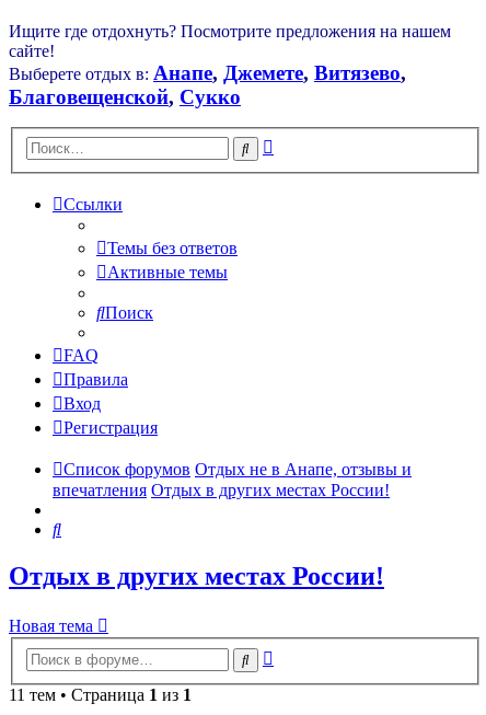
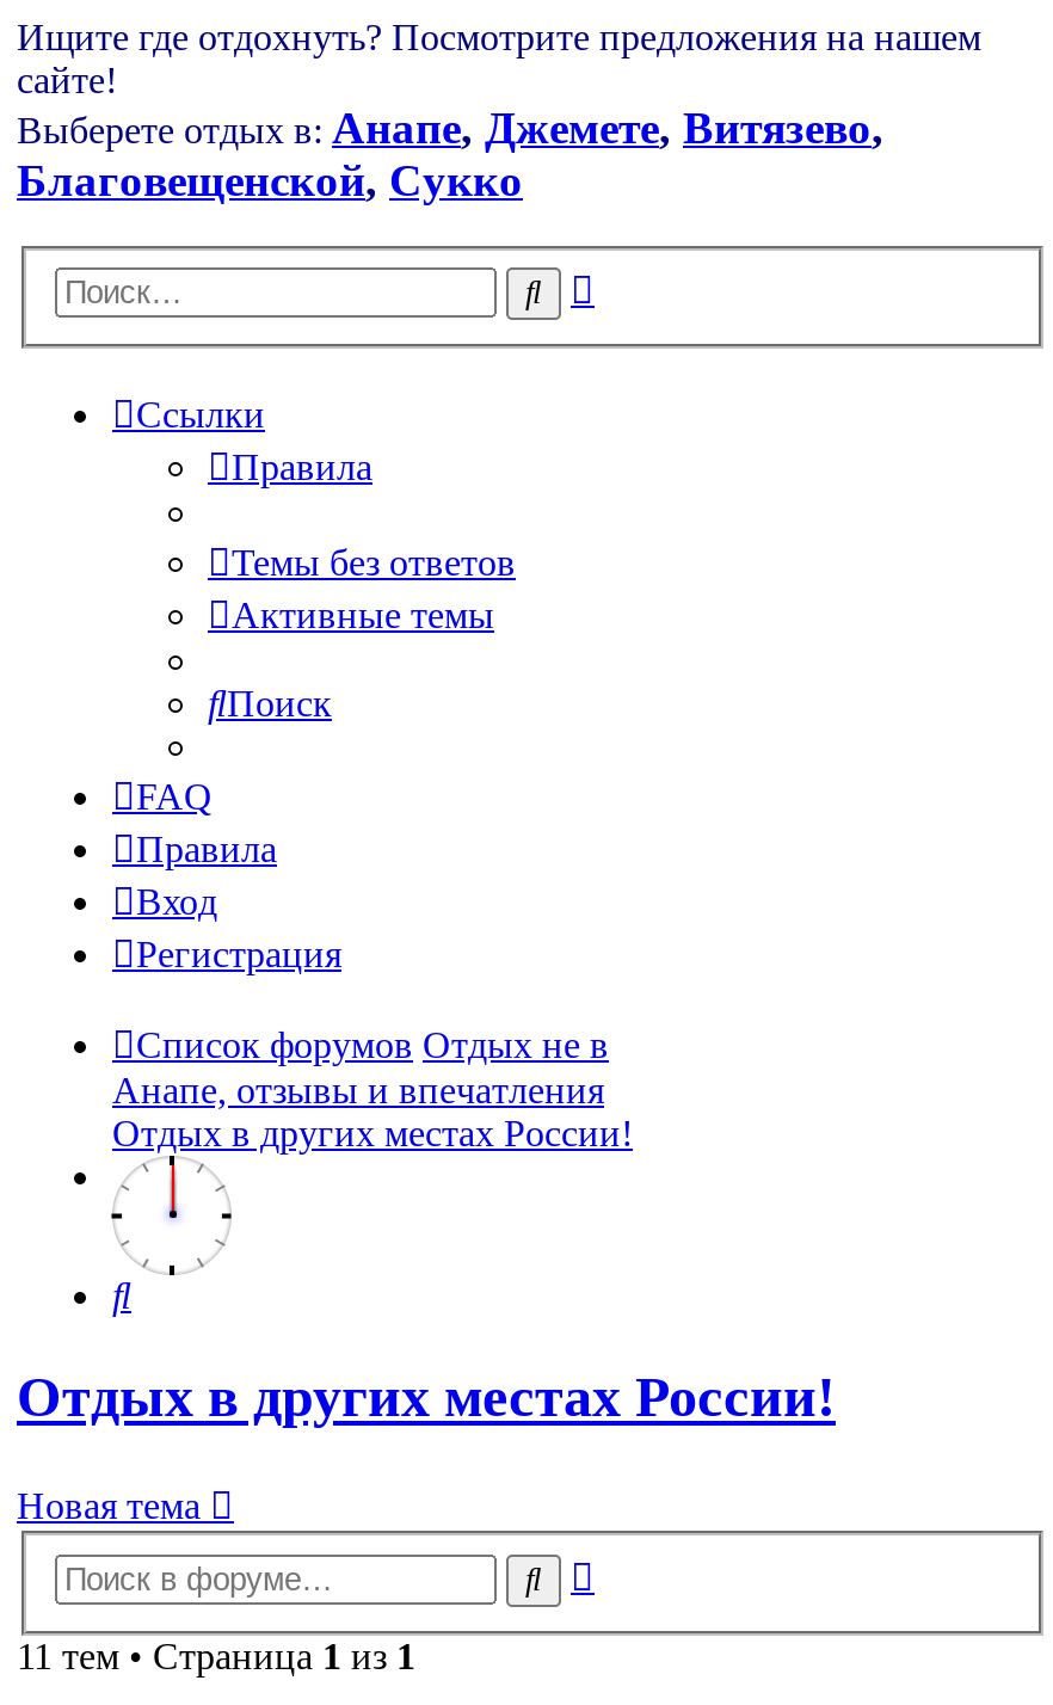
none -> [232,448,372,488] Правила

